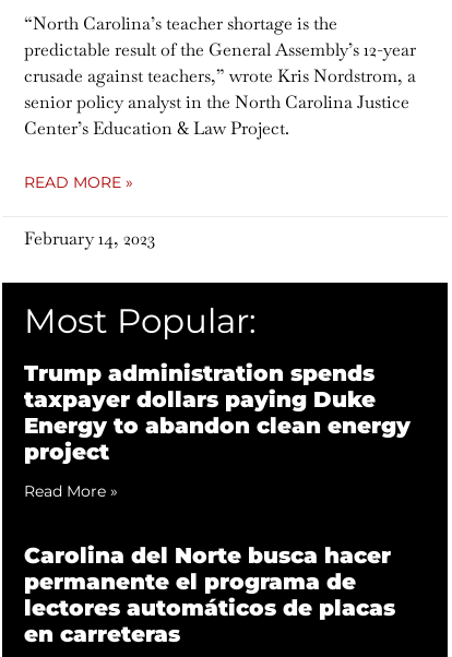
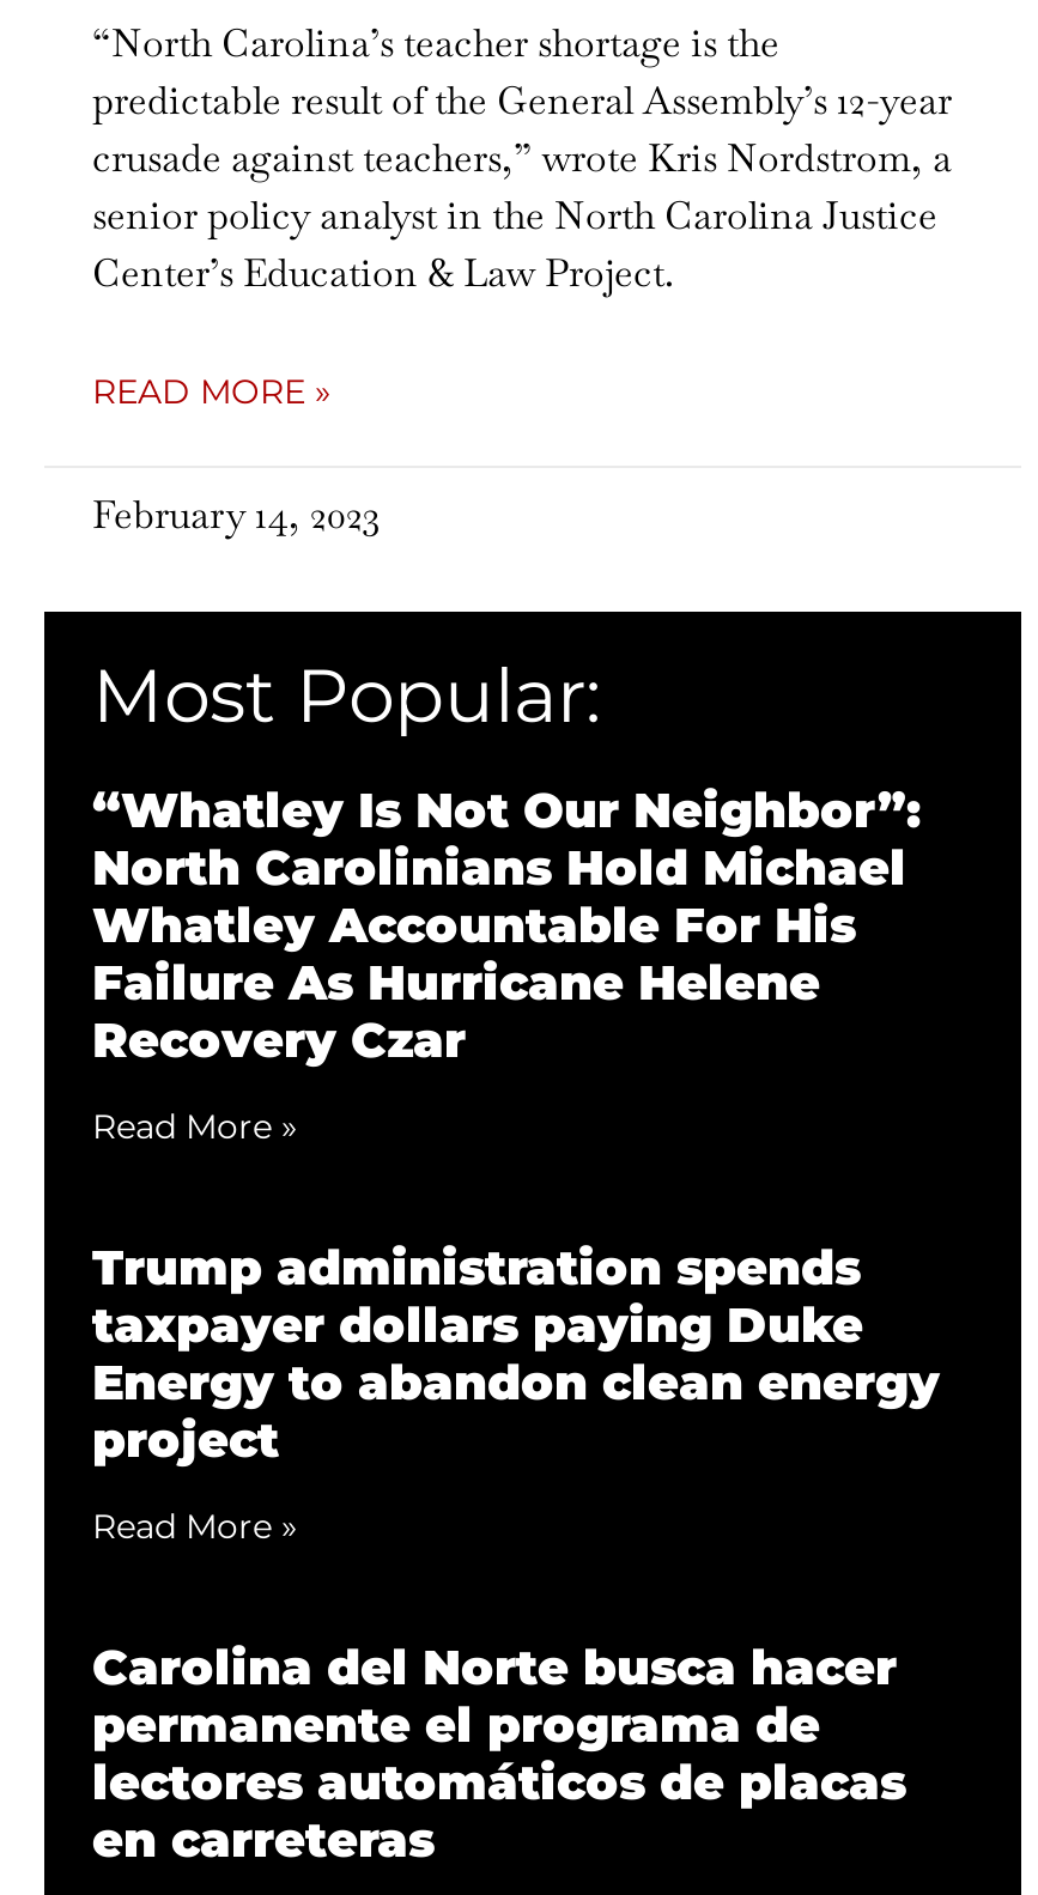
none -> [92,781,921,1148] “Whatley Is Not Our Neighbor”: | North Carolinians Hold Michael | Whatley Accountable For His | Failure As Hurricane Helene | Recovery Czar | Read More »

